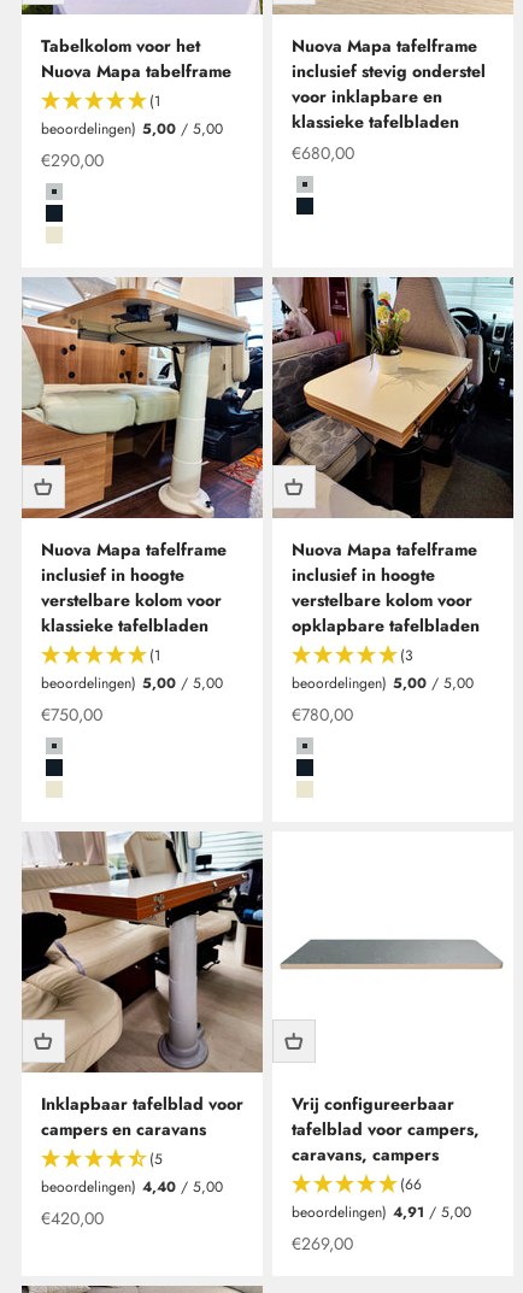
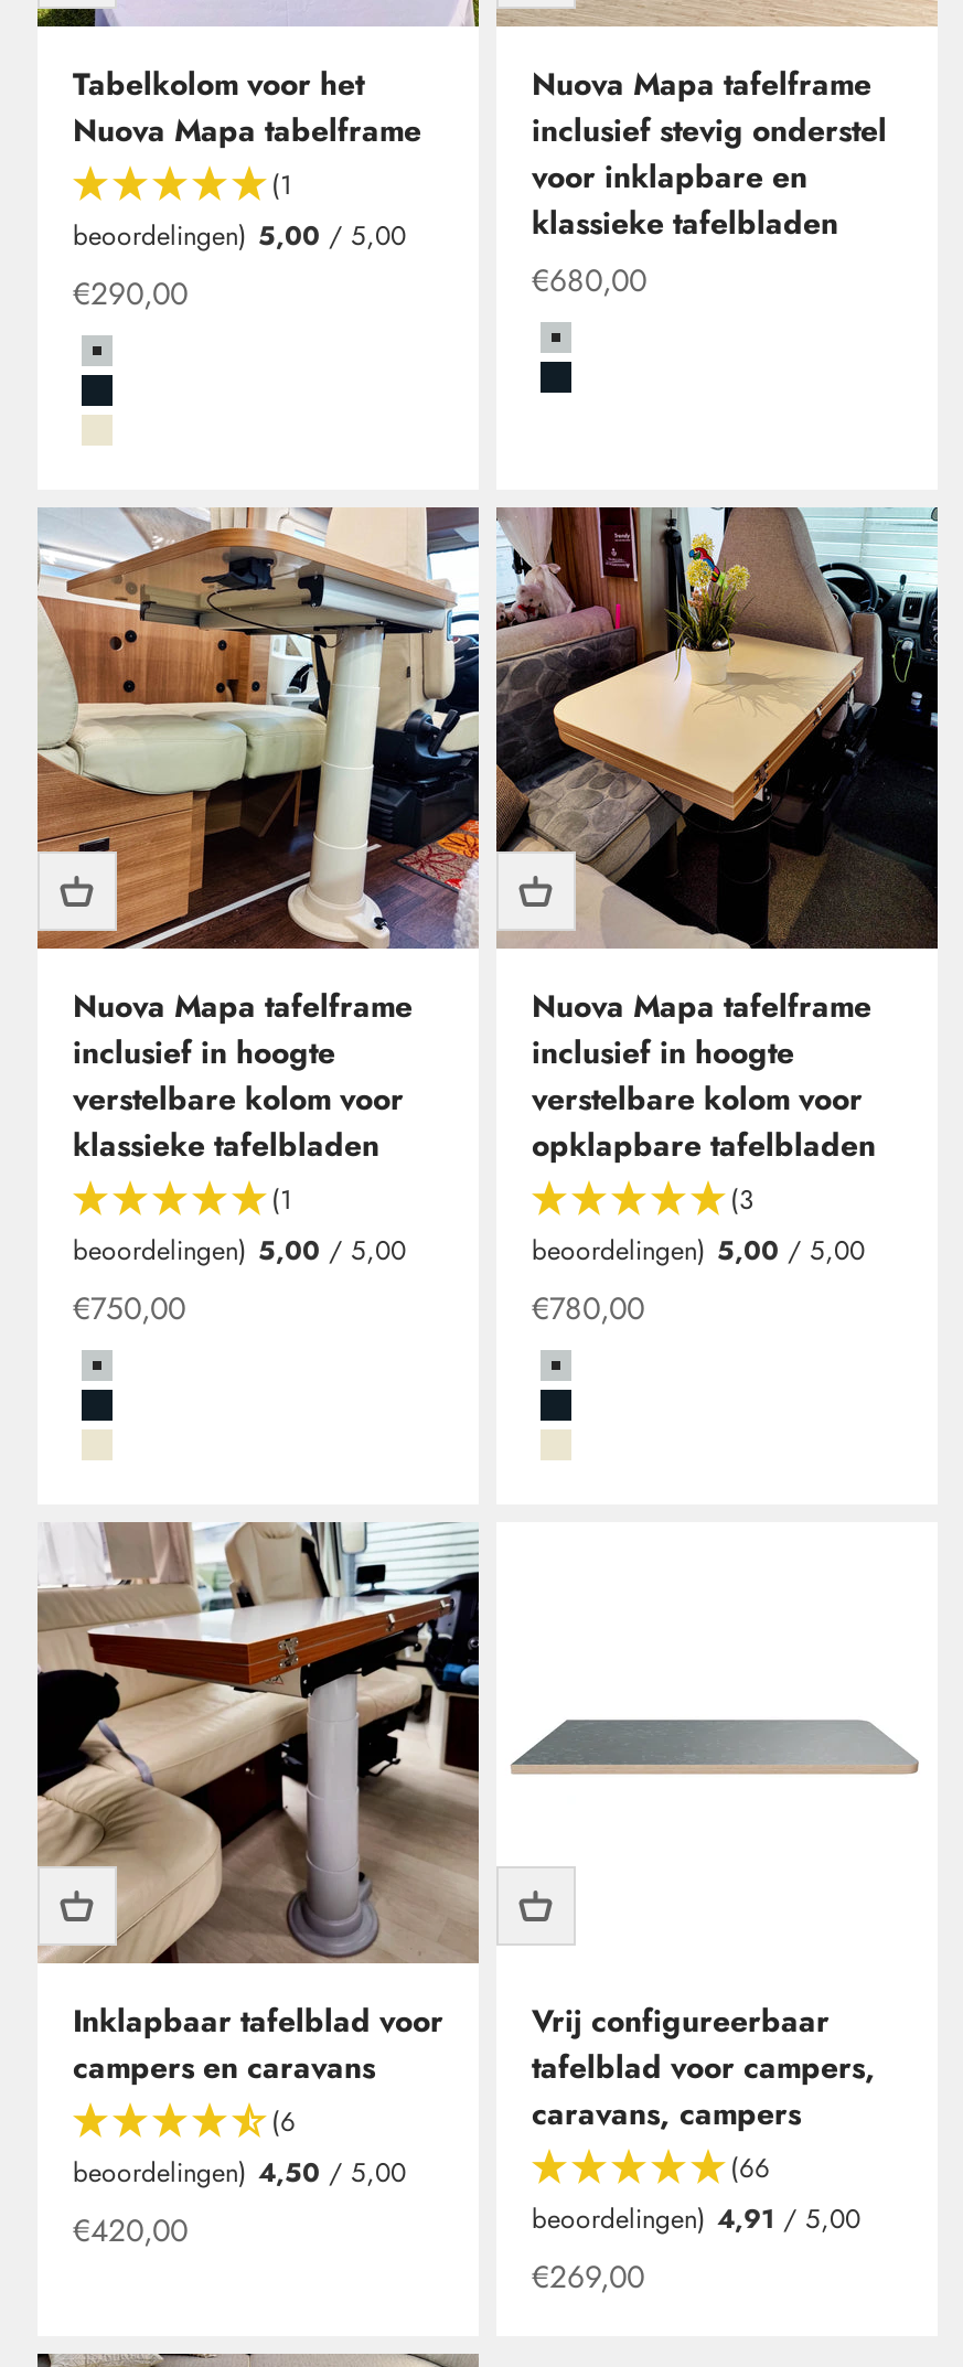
[149,1148,163,1170] (5 -> [271,2102,296,2142] (6
[41,1176,223,1198] beoordelingen) 4,40 / 5,00 -> [73,2153,406,2193] beoordelingen) 4,50 / 5,00

